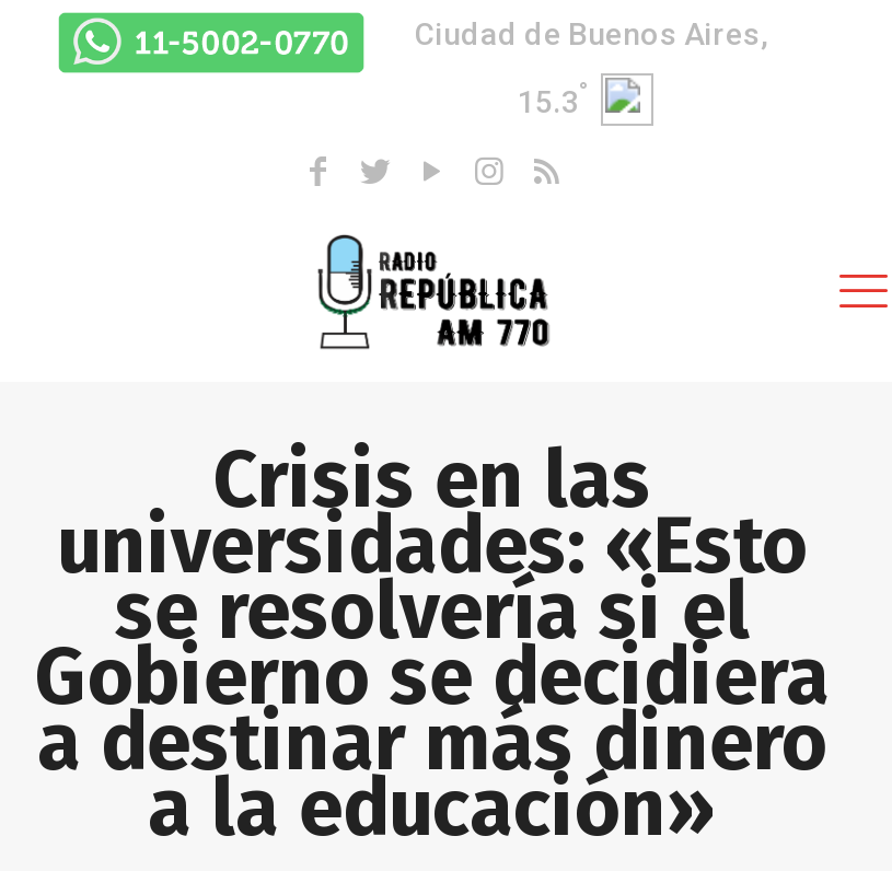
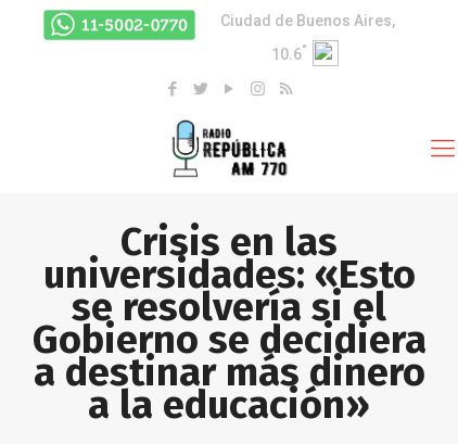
[518,76,590,119] 15.3° -> [271,42,307,63] 10.6°

